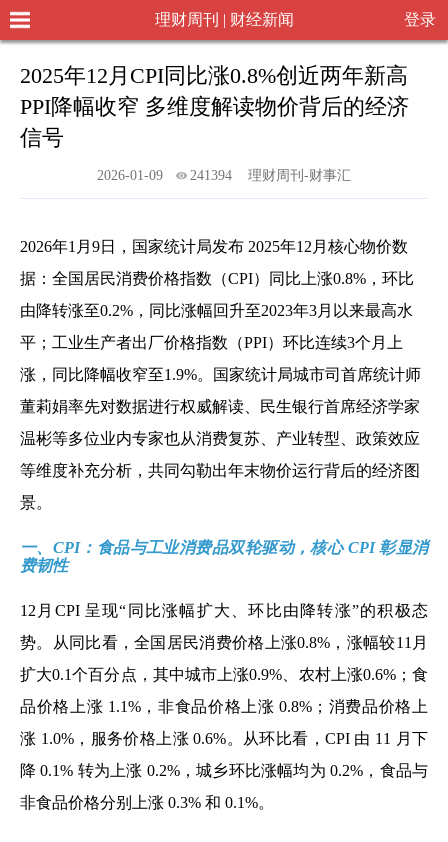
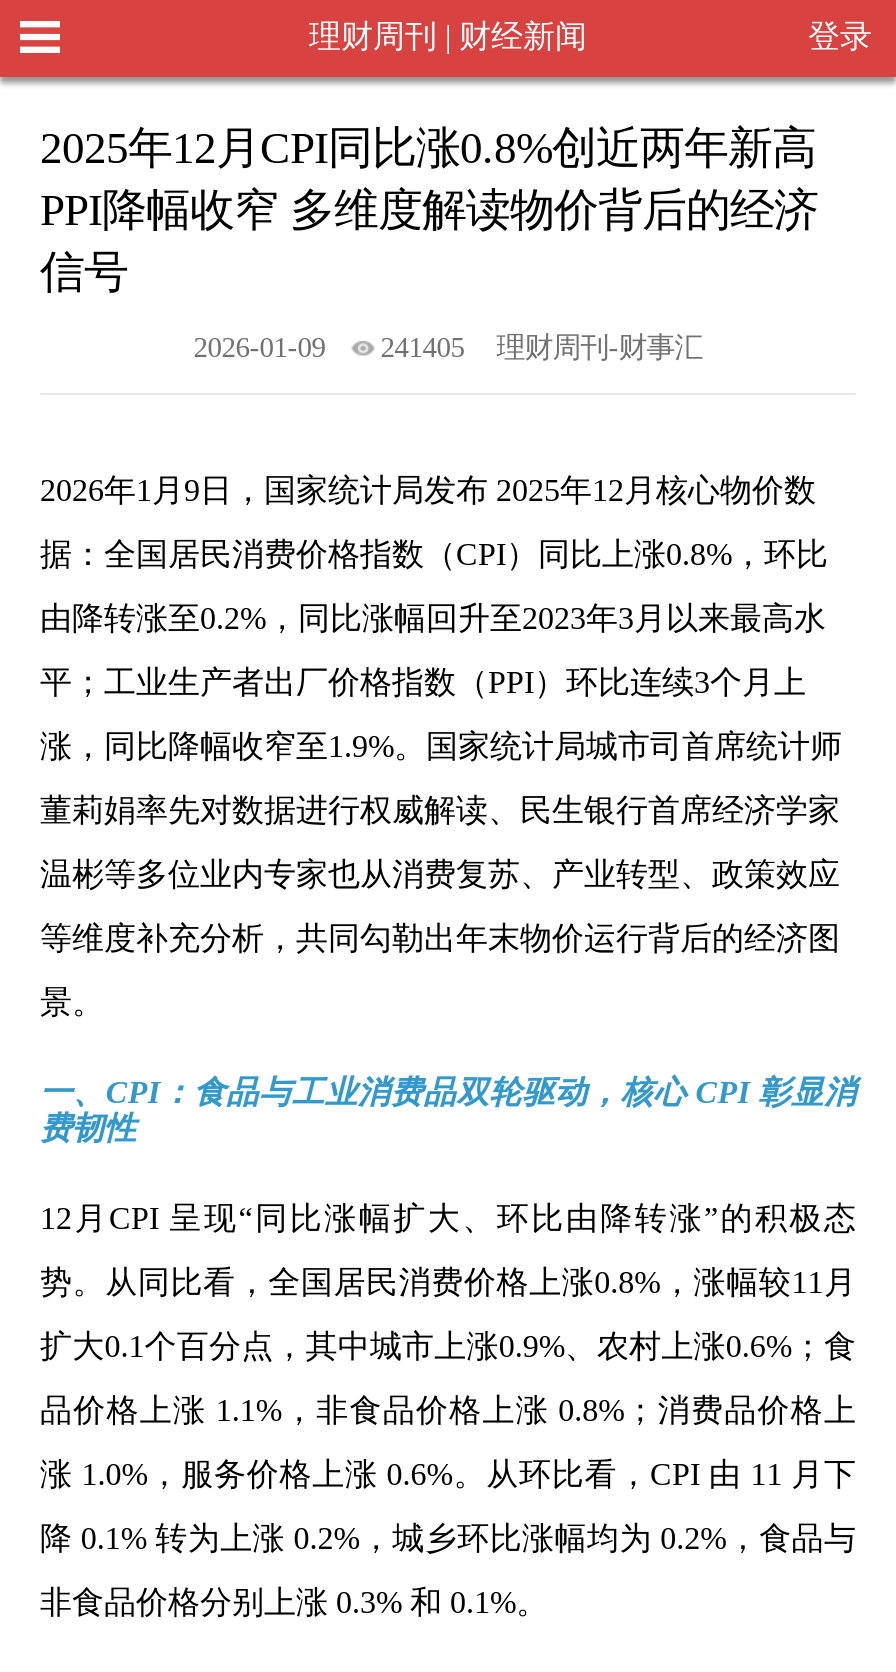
[190,167,351,183] 241394理财周刊-财事汇 -> [380,331,702,363] 241405理财周刊-财事汇

